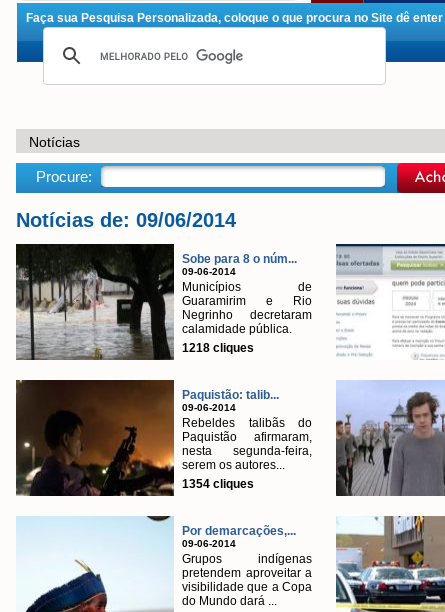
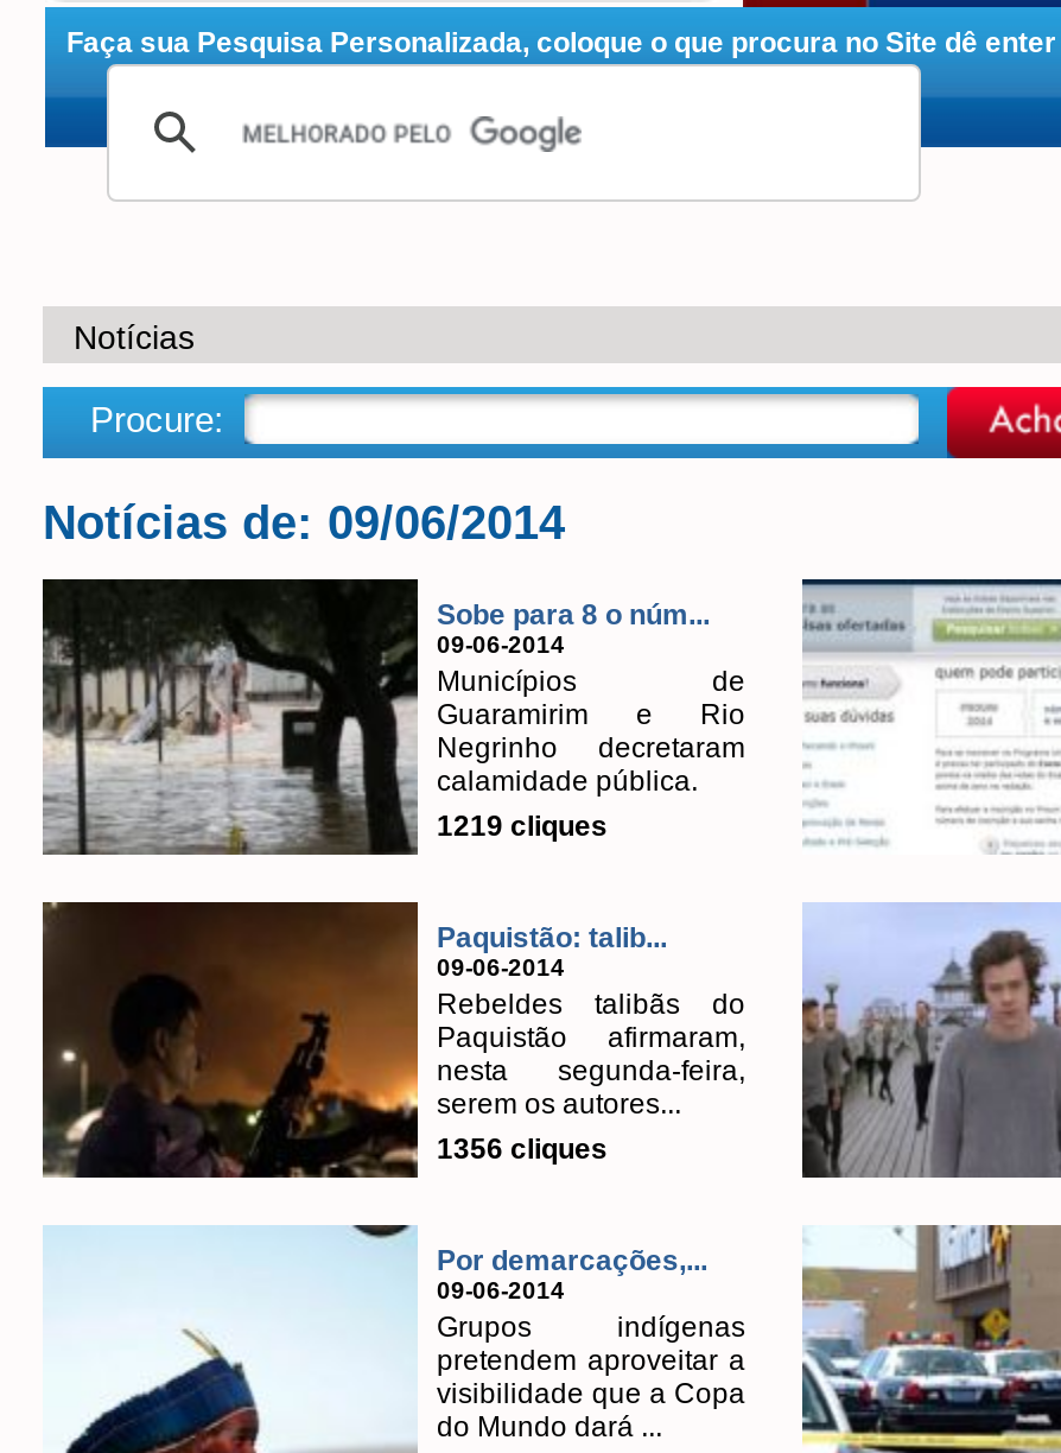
[182,341,254,355] 1218 cliques -> [437,810,608,843] 1219 cliques
[182,477,254,491] 1354 cliques -> [437,1132,608,1166] 1356 cliques

